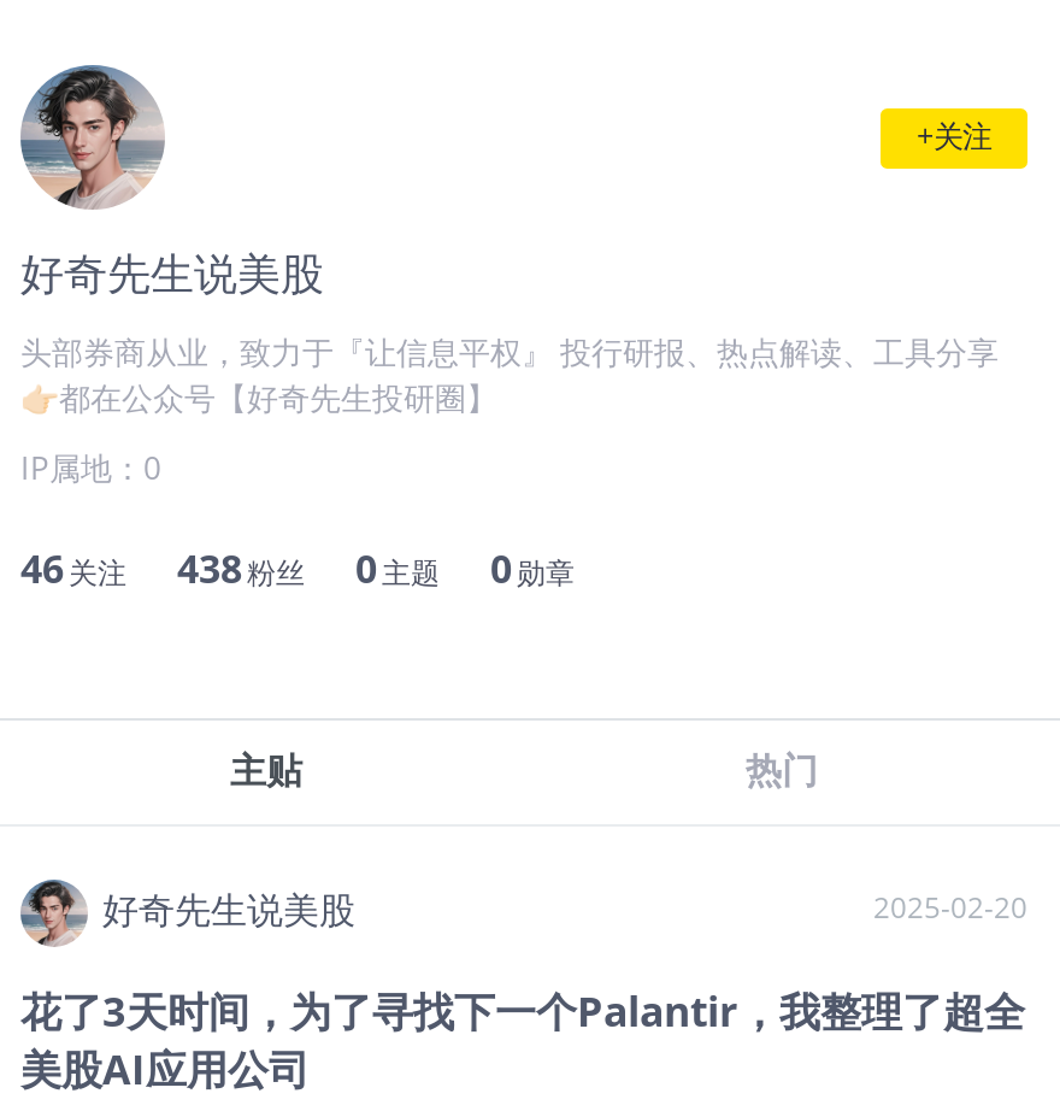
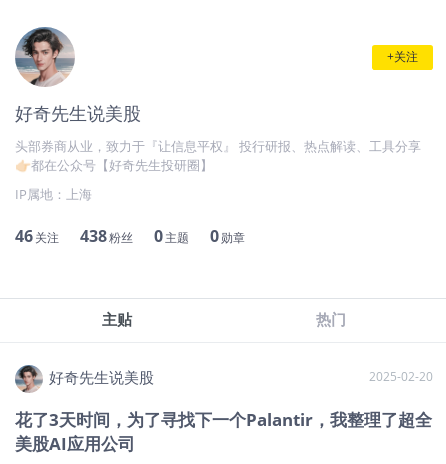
[20,446,160,489] IP属地：0 -> [15,185,92,203] IP属地：上海

